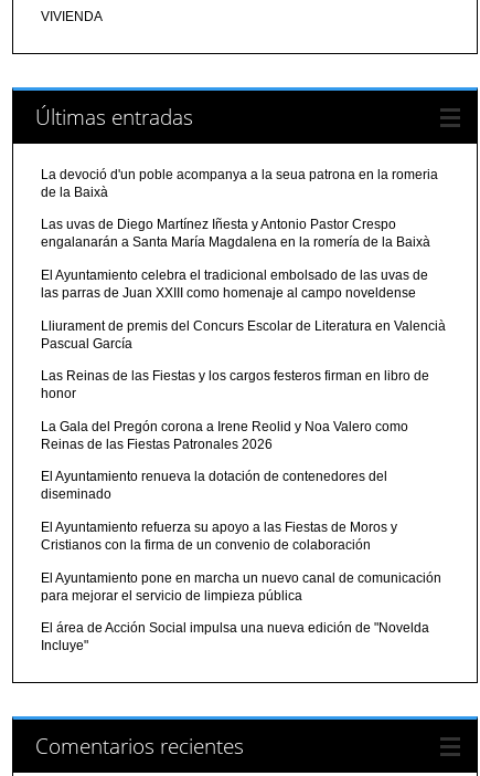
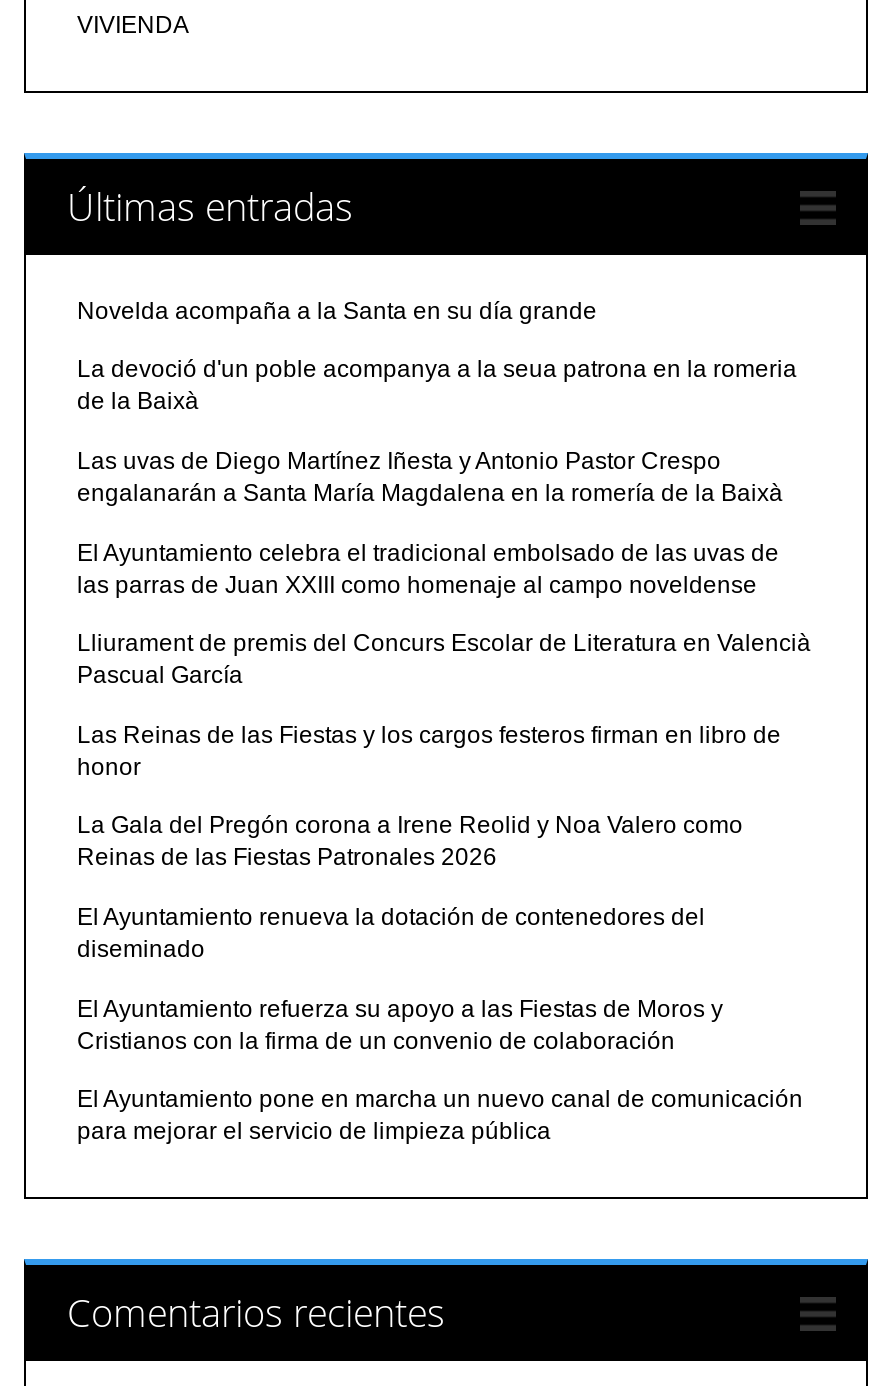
none -> [77,297,597,325] Novelda acompaña a la Santa en su día grande
moved [41,167,446,603] -> [77,356,811,1145]: La devoció d'un poble acompanya a la seua patrona en la romeria | de la Baixà | Las uvas de Diego Martínez Iñesta y Antonio Pastor Crespo | ... | El Ayuntamiento pone en marcha un nuevo canal de comunicación | para mejorar el servicio de limpieza pública
[41,620,430,654] El área de Acción Social impulsa una nueva edición de "Novelda | Incluye" -> none

